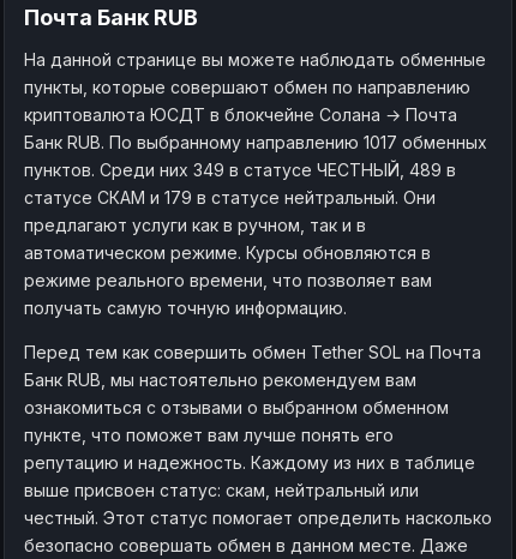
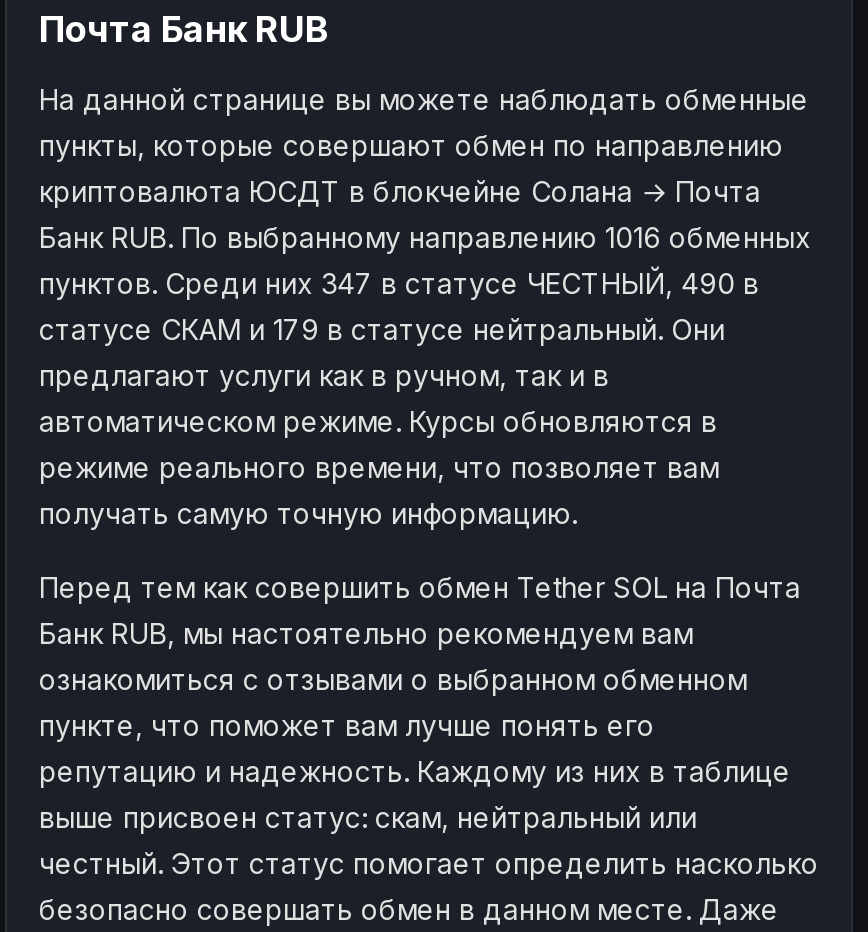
[24,131,487,152] Банк RUB. По выбранному направлению 1017 обменных -> [39,219,811,253] Банк RUB. По выбранному направлению 1016 обменных
[24,159,456,179] пунктов. Среди них 349 в статусе ЧЕСТНЫЙ, 489 в -> [39,265,759,299] пунктов. Среди них 347 в статусе ЧЕСТНЫЙ, 490 в

